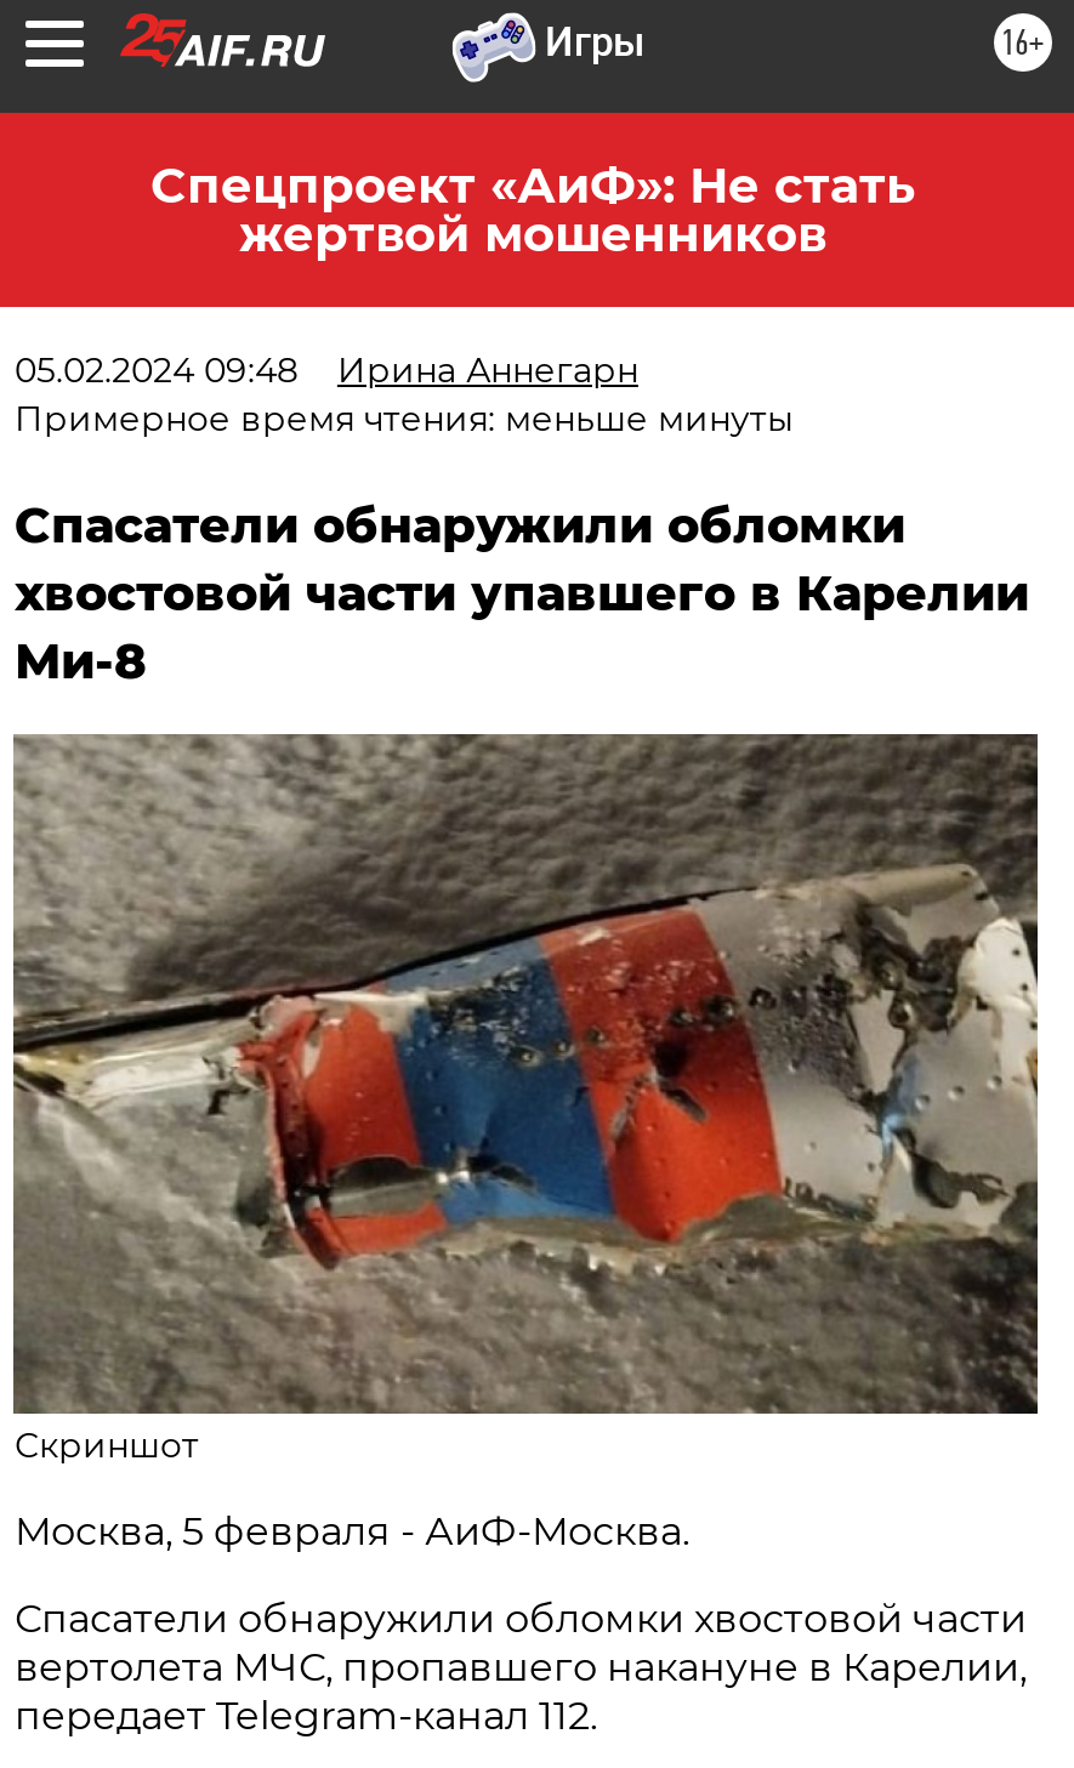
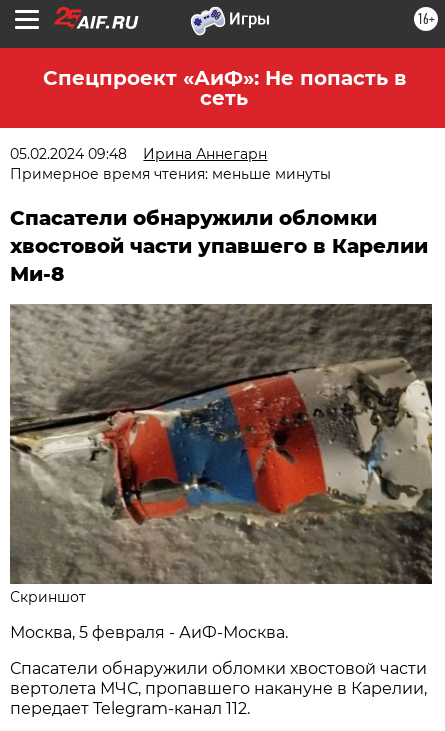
[150,157,915,263] Спецпроект «АиФ»: Не стать | жертвой мошенников -> [42,66,405,110] Спецпроект «АиФ»: Не попасть в | сеть

